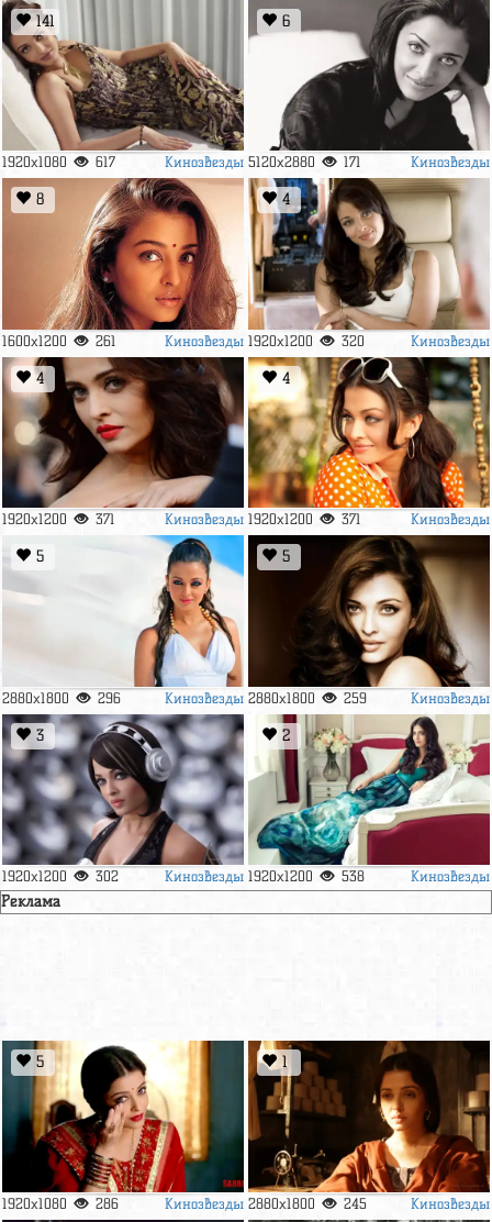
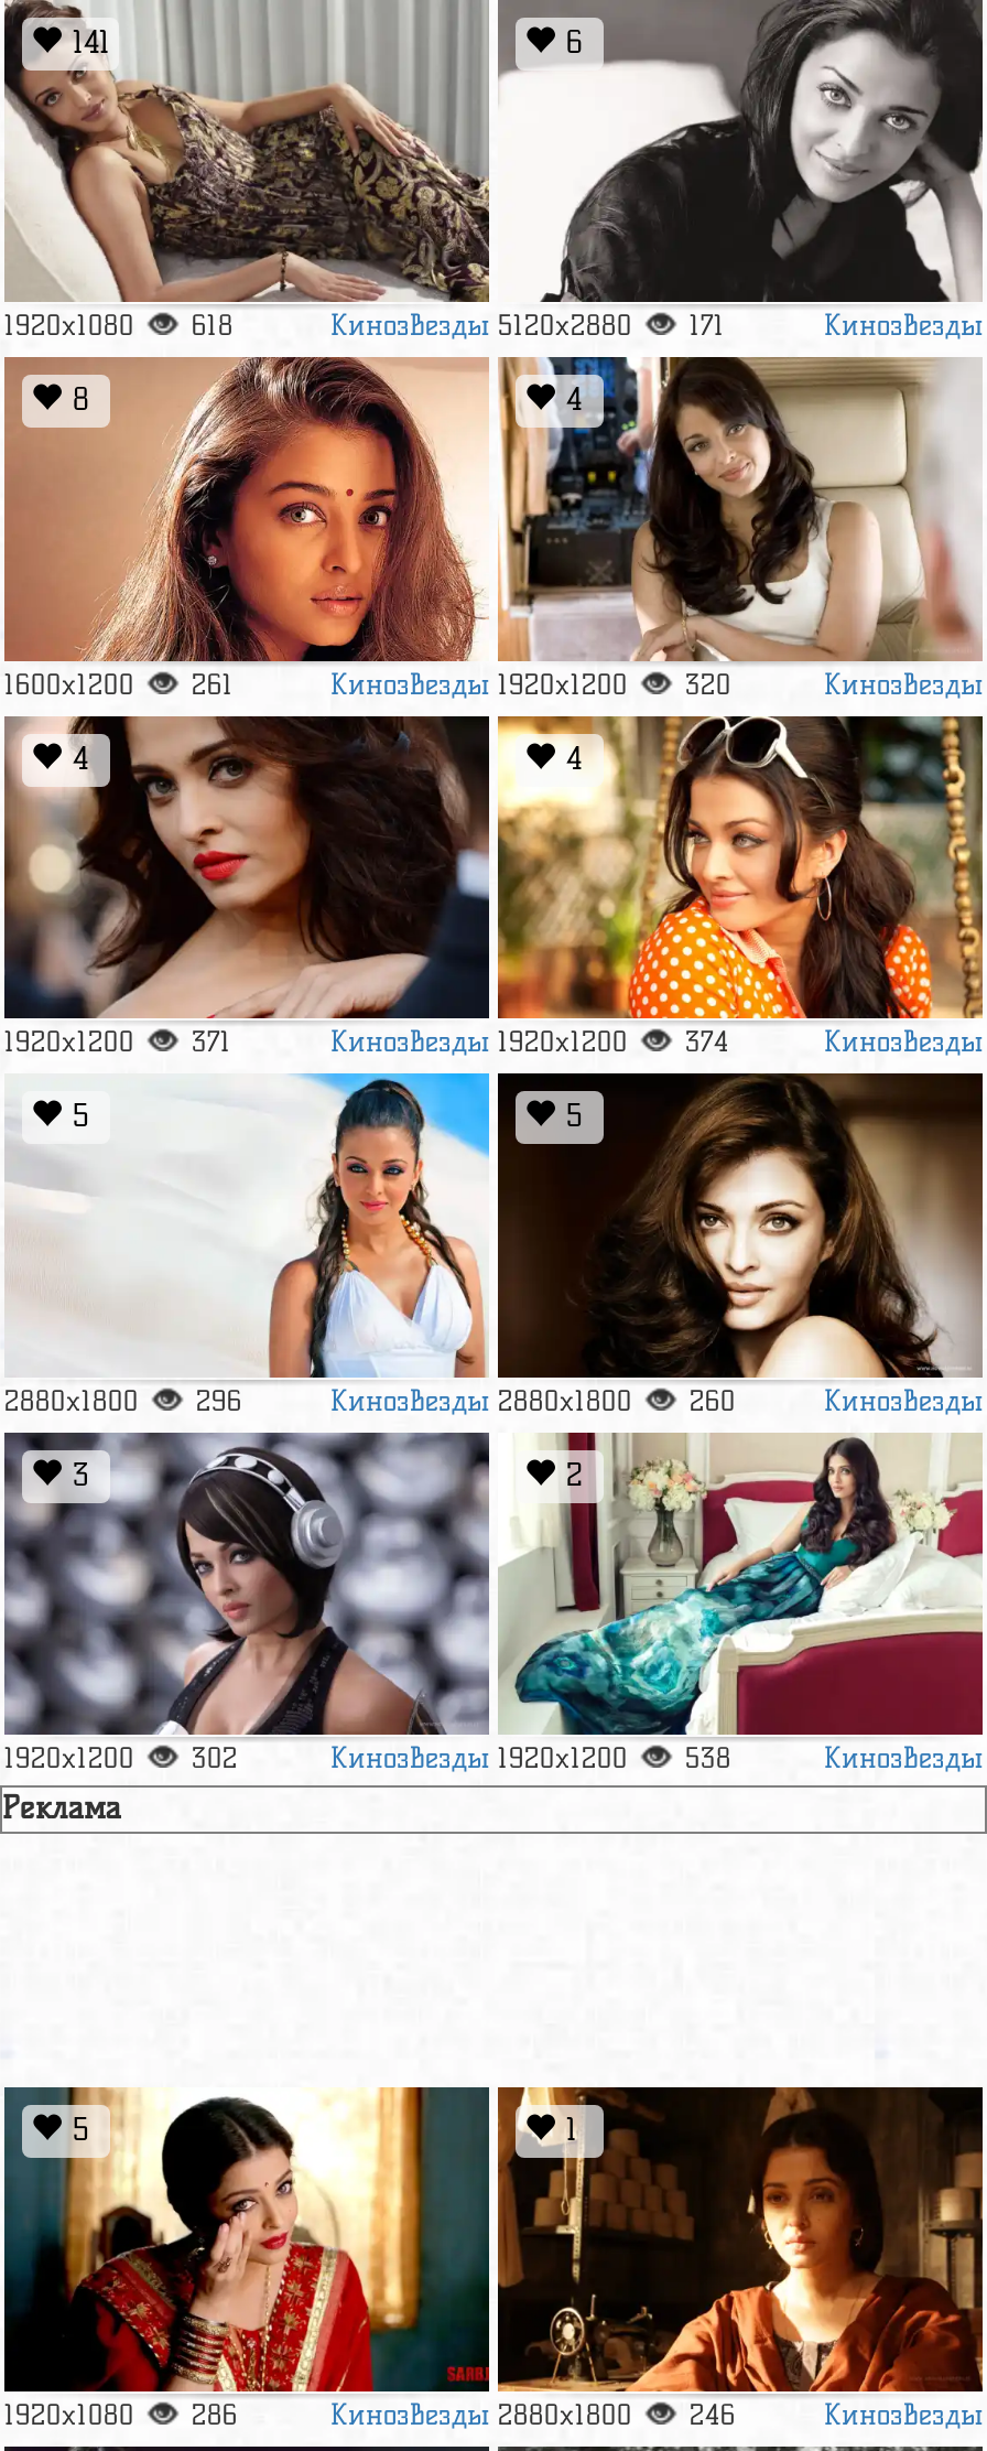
[2,154,115,170] 1920x1080 617 -> [4,309,234,342] 1920x1080 618
[165,510,361,528] Кинозвезды 1920x1200 371 -> [330,1023,729,1058] Кинозвезды 1920x1200 374
[165,689,367,706] Кинозвезды 2880x1800 259 -> [330,1382,736,1417] Кинозвезды 2880x1800 260
[165,1194,367,1212] Кинозвезды 2880x1800 245 -> [330,2396,736,2431] Кинозвезды 2880x1800 246

